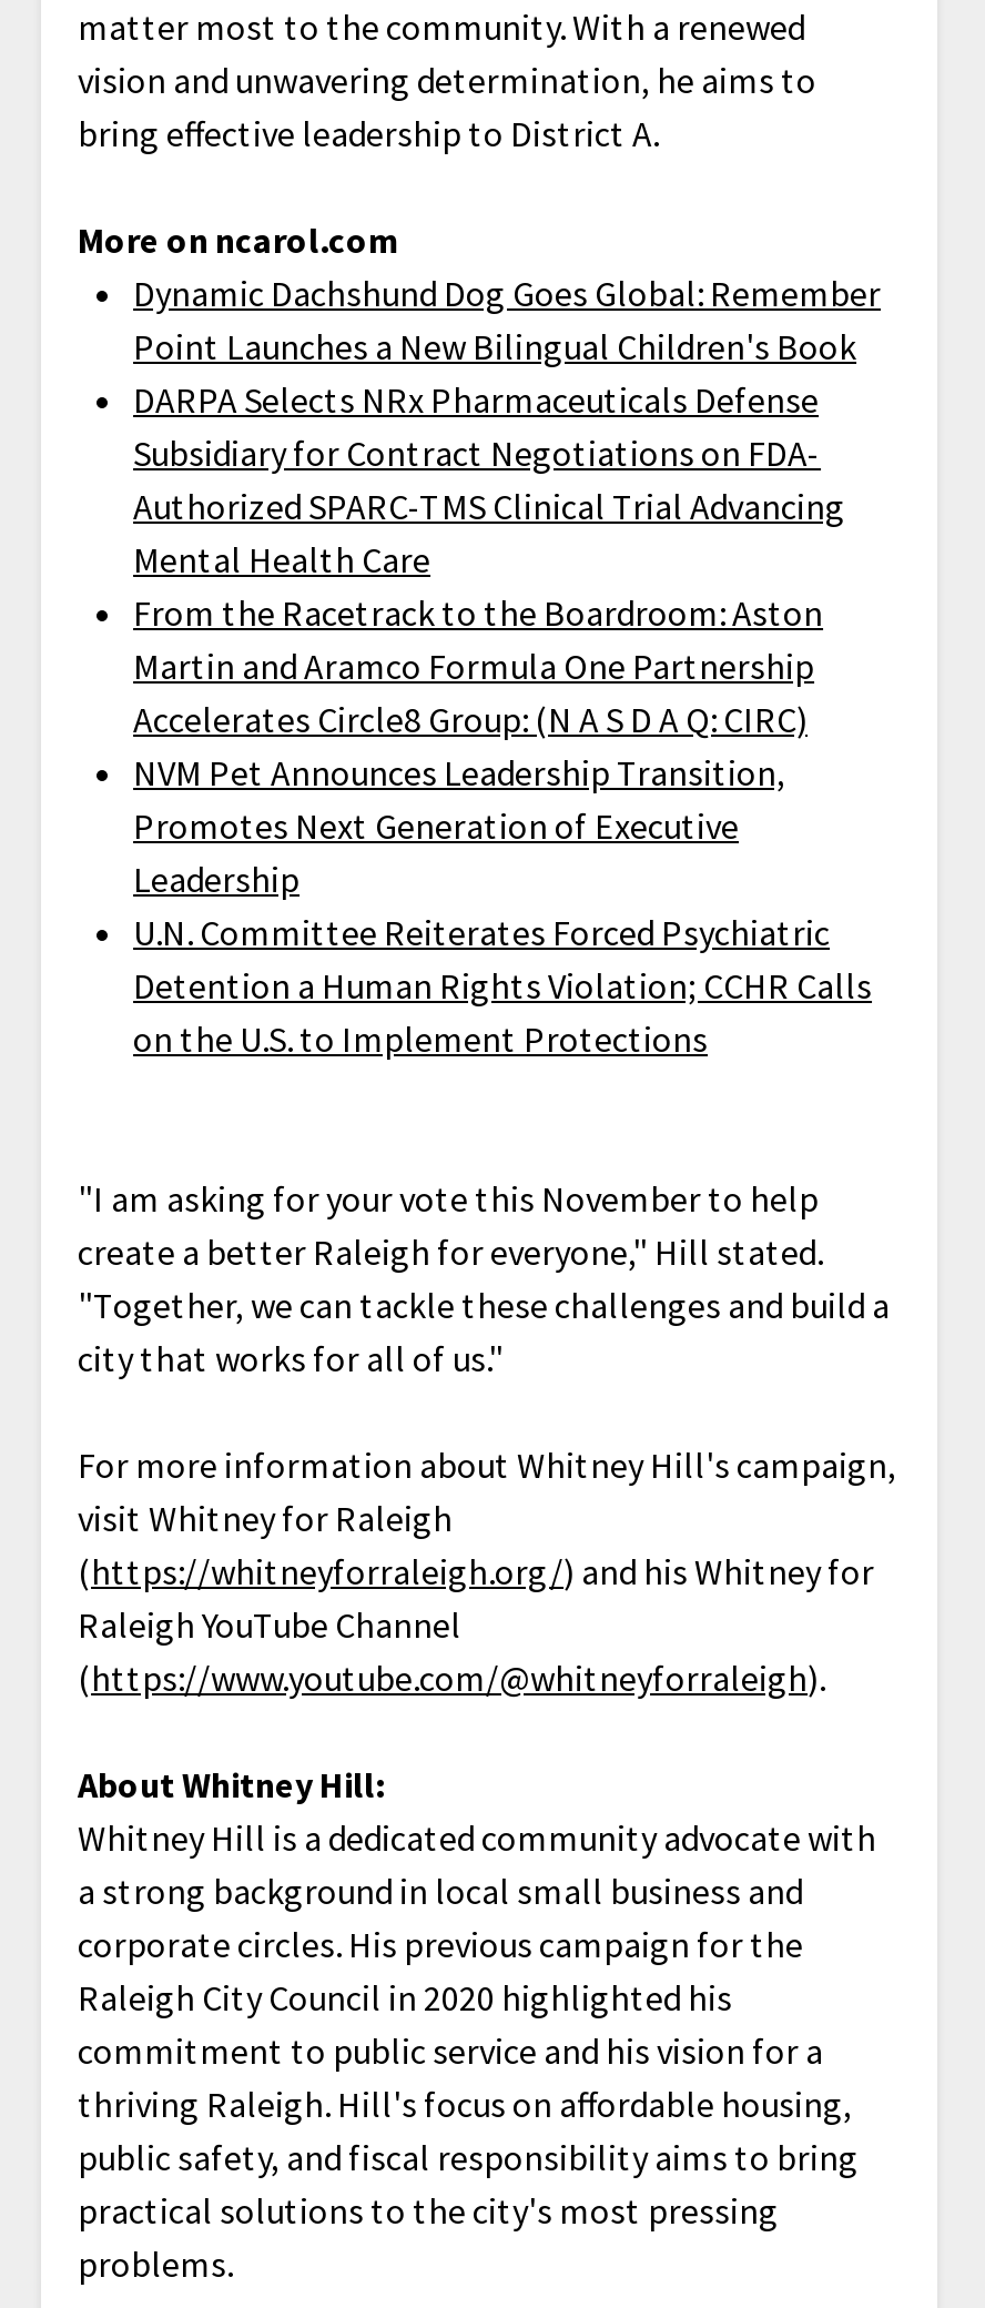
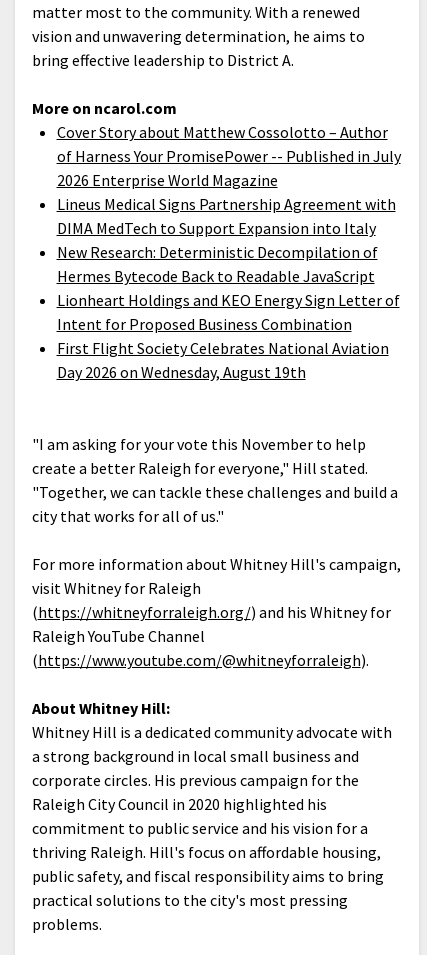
[133,271,881,1061] Dynamic Dachshund Dog Goes Global: Remember | Point Launches a New Bilingual Children's Book | DARPA Selects NRx Pharmaceuticals Defense | Subsidiary for Contract Negotiations on FDA- | Authorized SPARC-TMS Clinical Trial Advancing | Mental Health Care | From the Racetrack to the Boardroom: Aston | Martin and Aramco Formula One Partnership | Accelerates Circle8 Group: (N A S D A Q: CIRC) | NVM Pet Announces Leadership Transition, | Promotes Next Generation of Executive | Leadership | U.N. Committee Reiterates Forced Psychiatric | Detention a Human Rights Violation; CCHR Calls | on the U.S. to Implement Protections -> [56,122,400,382] Cover Story about Matthew Cossolotto – Author | of Harness Your PromisePower -- Published in July | 2026 Enterprise World Magazine | Lineus Medical Signs Partnership Agreement with | DIMA MedTech to Support Expansion into Italy | New Research: Deterministic Decompilation of | Hermes Bytecode Back to Readable JavaScript | Lionheart Holdings and KEO Energy Sign Letter of | Intent for Proposed Business Combination | First Flight Society Celebrates National Aviation | Day 2026 on Wednesday, August 19th

